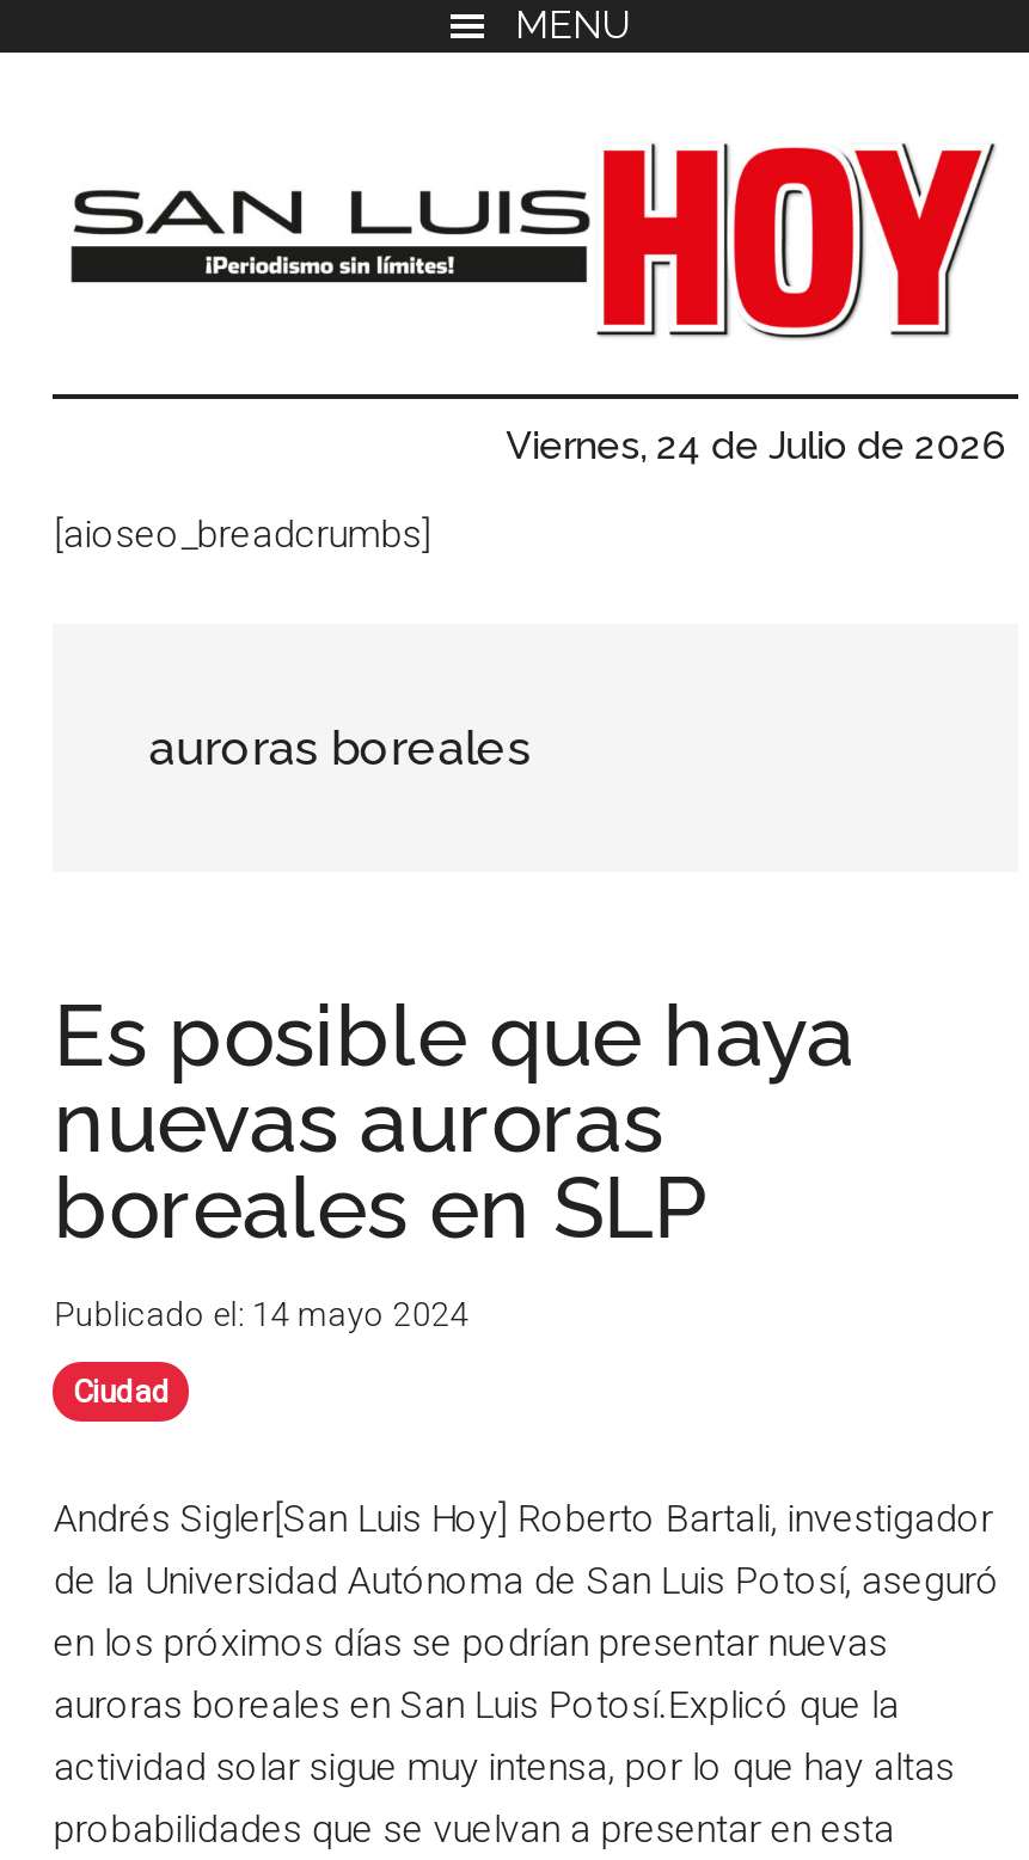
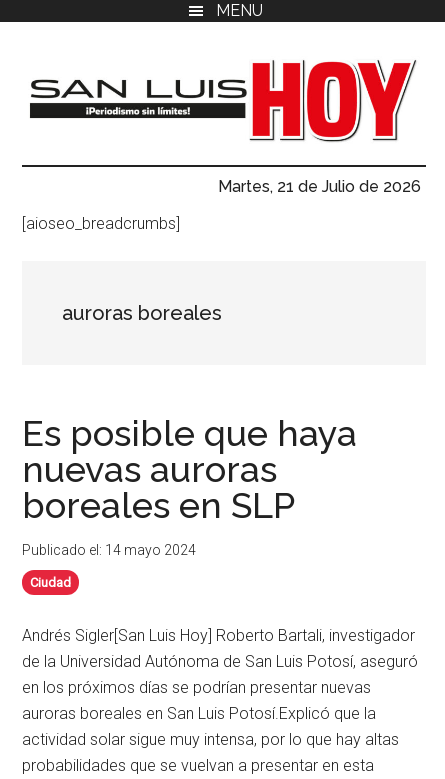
[506,422,1005,467] Viernes, 24 de Julio de 2026 -> [218,177,421,196] Martes, 21 de Julio de 2026

